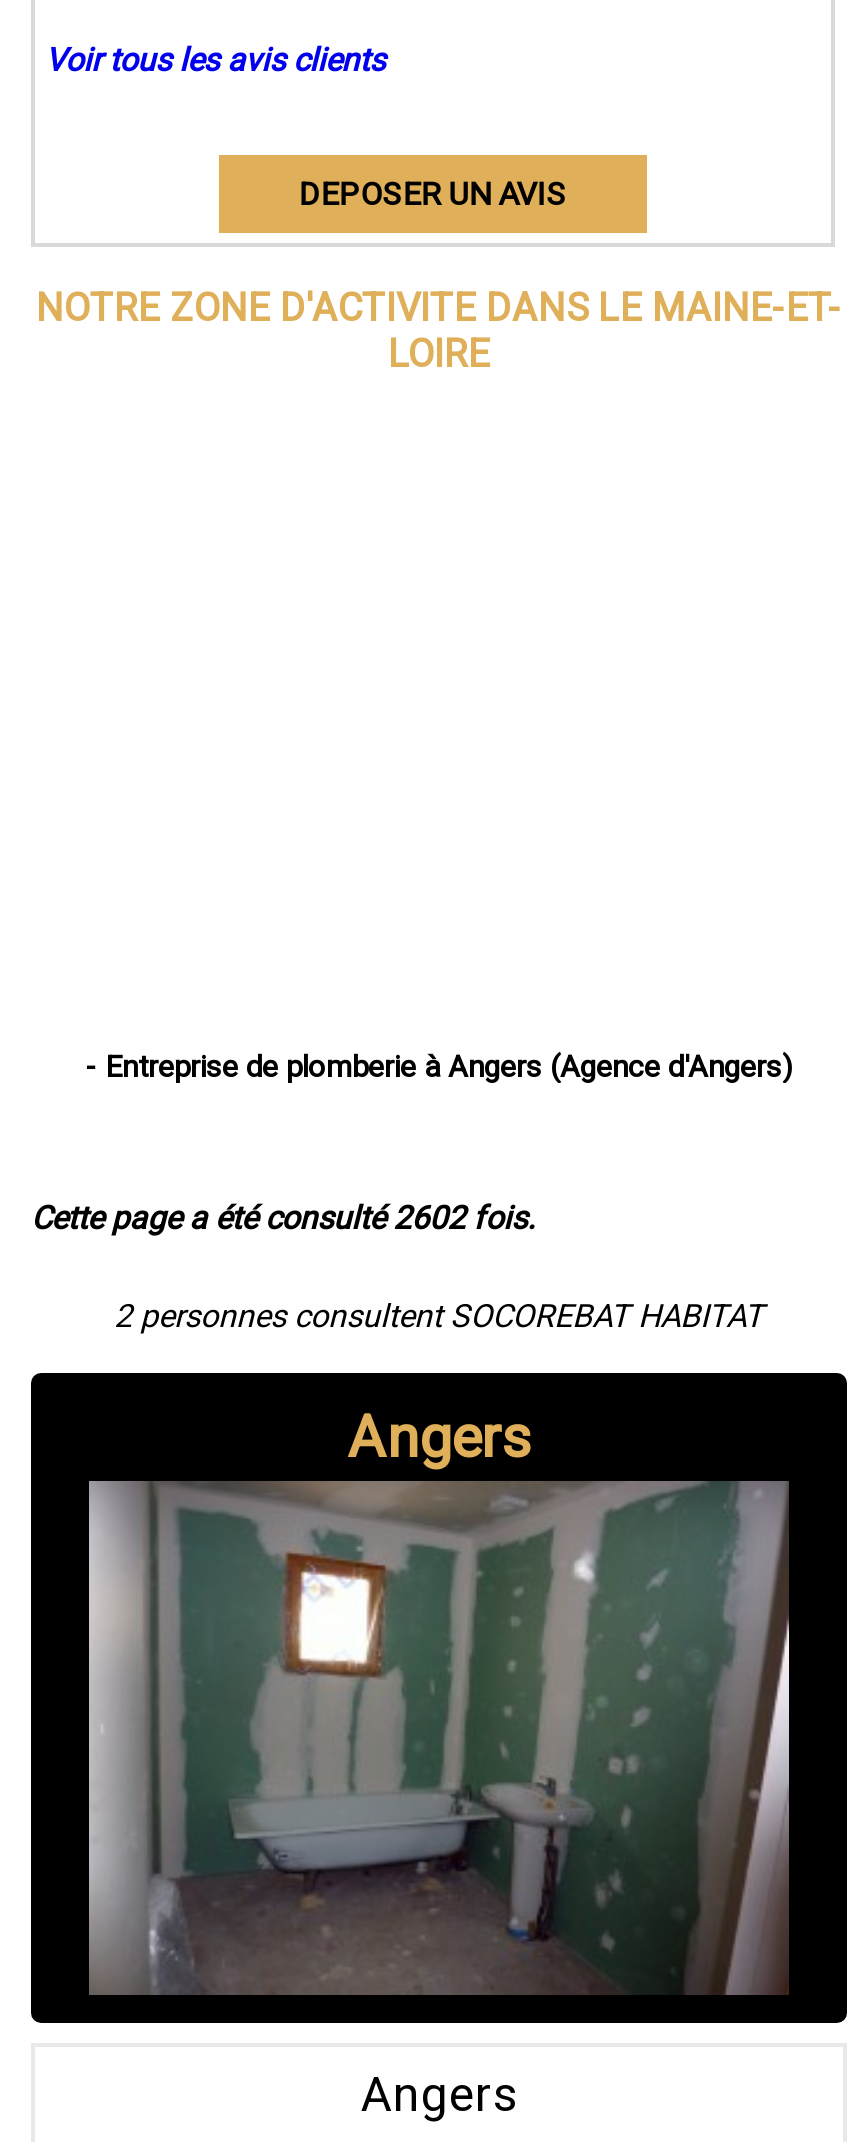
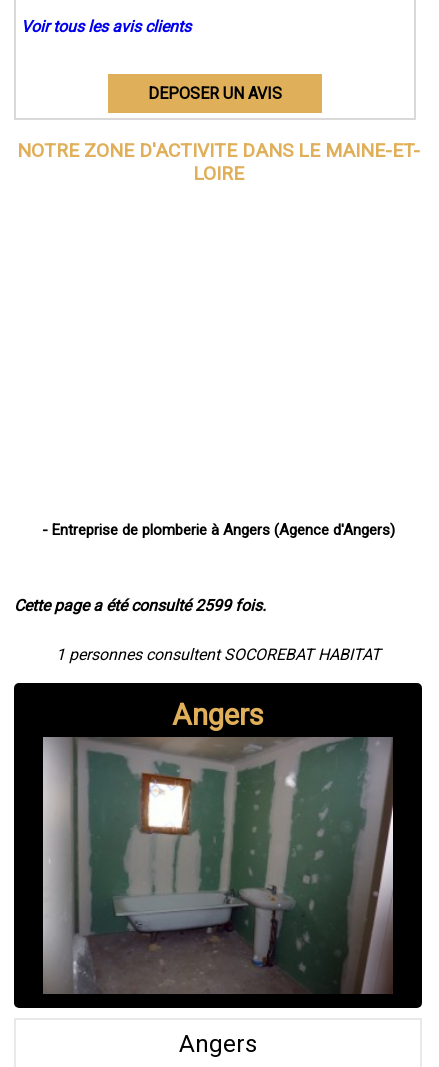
[31,1200,535,1238] Cette page a été consulté 2602 fois. -> [14,596,266,615] Cette page a été consulté 2599 fois.
[114,1298,764,1336] 2 personnes consultent SOCOREBAT HABITAT -> [55,645,380,664] 1 personnes consultent SOCOREBAT HABITAT

